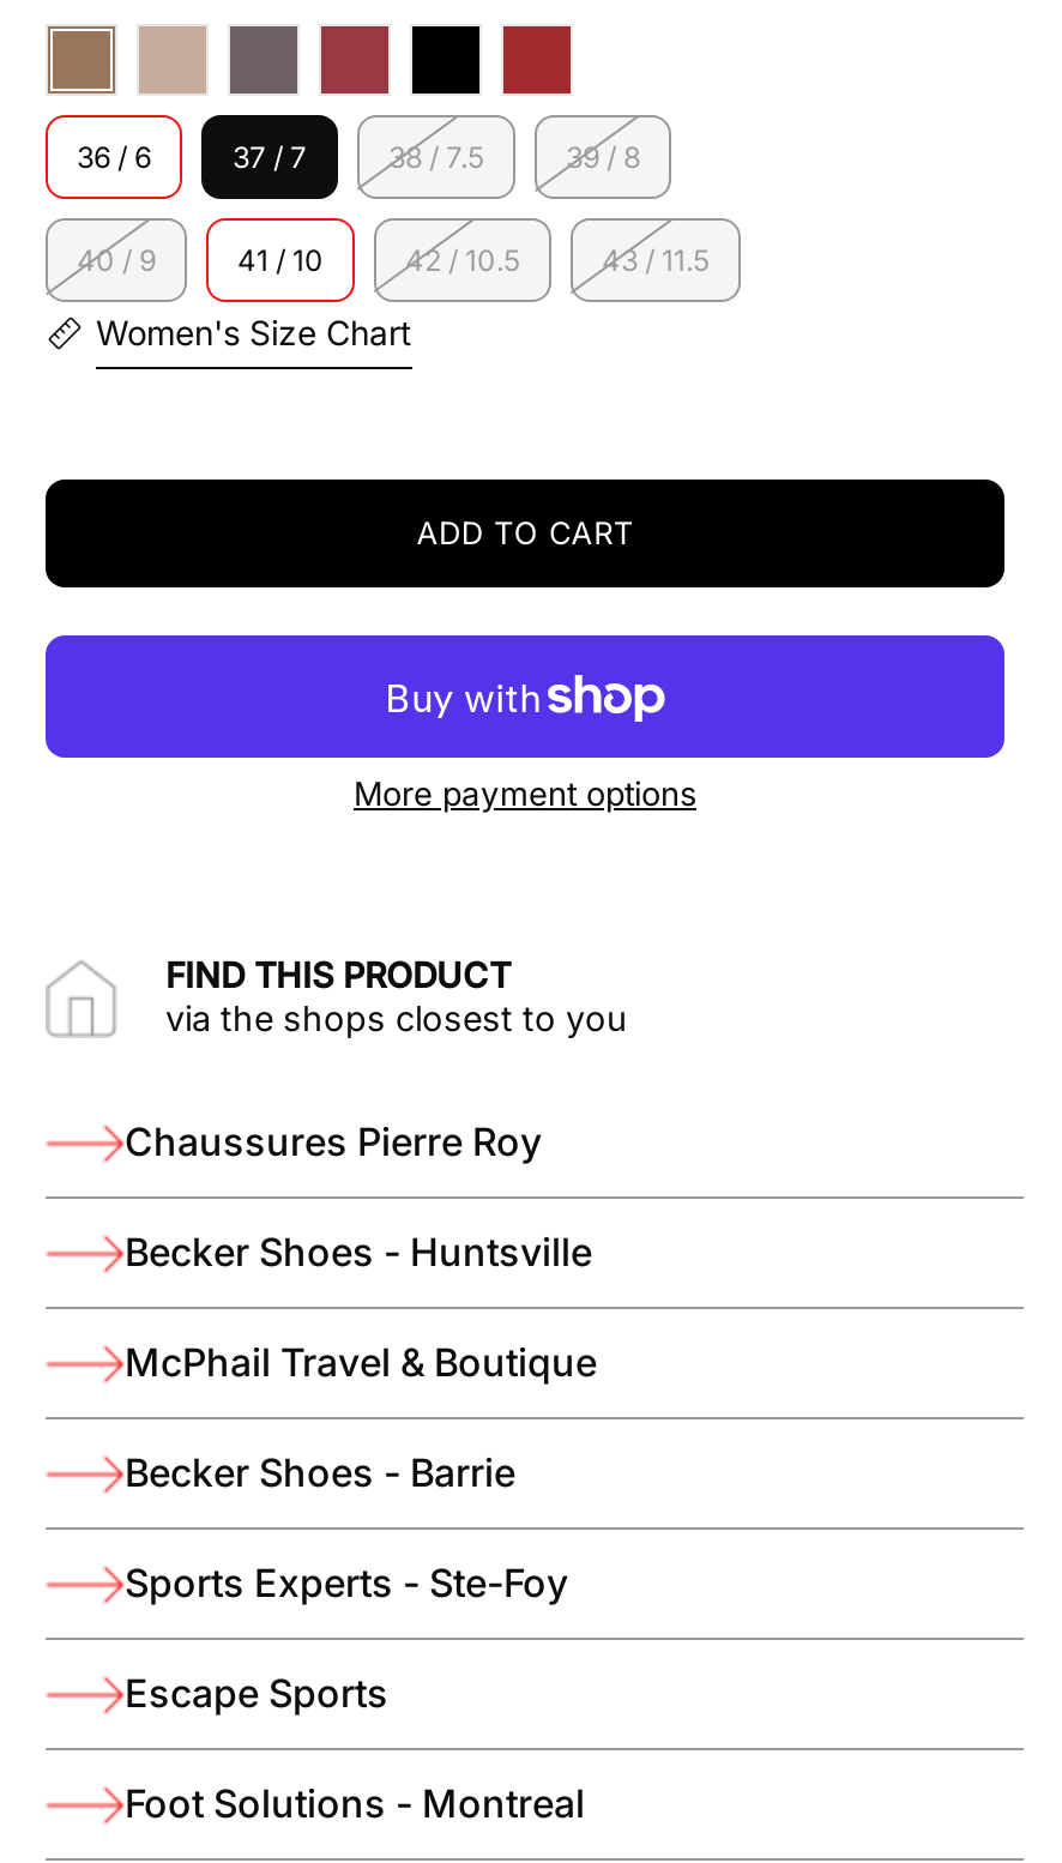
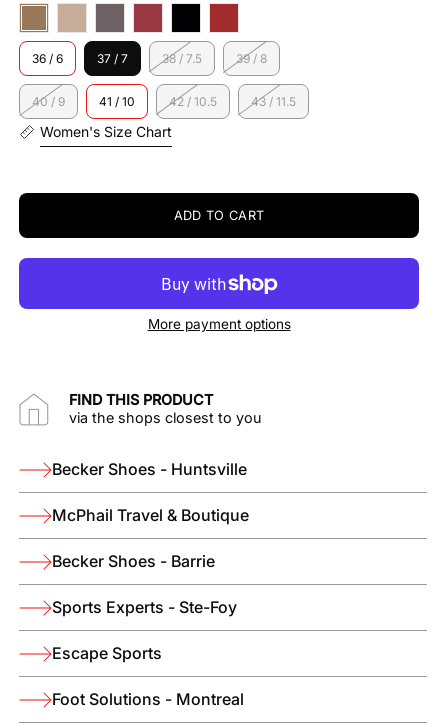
[125,1118,542,1166] Chaussures Pierre Roy -> none

